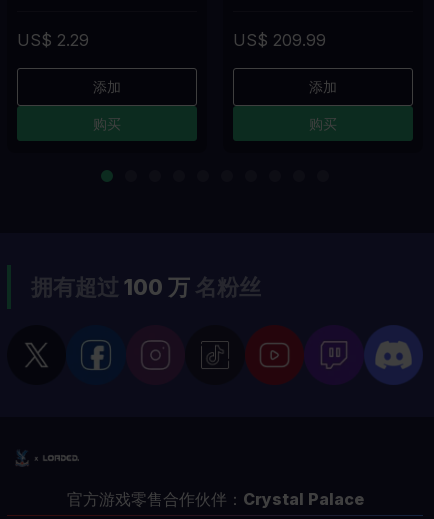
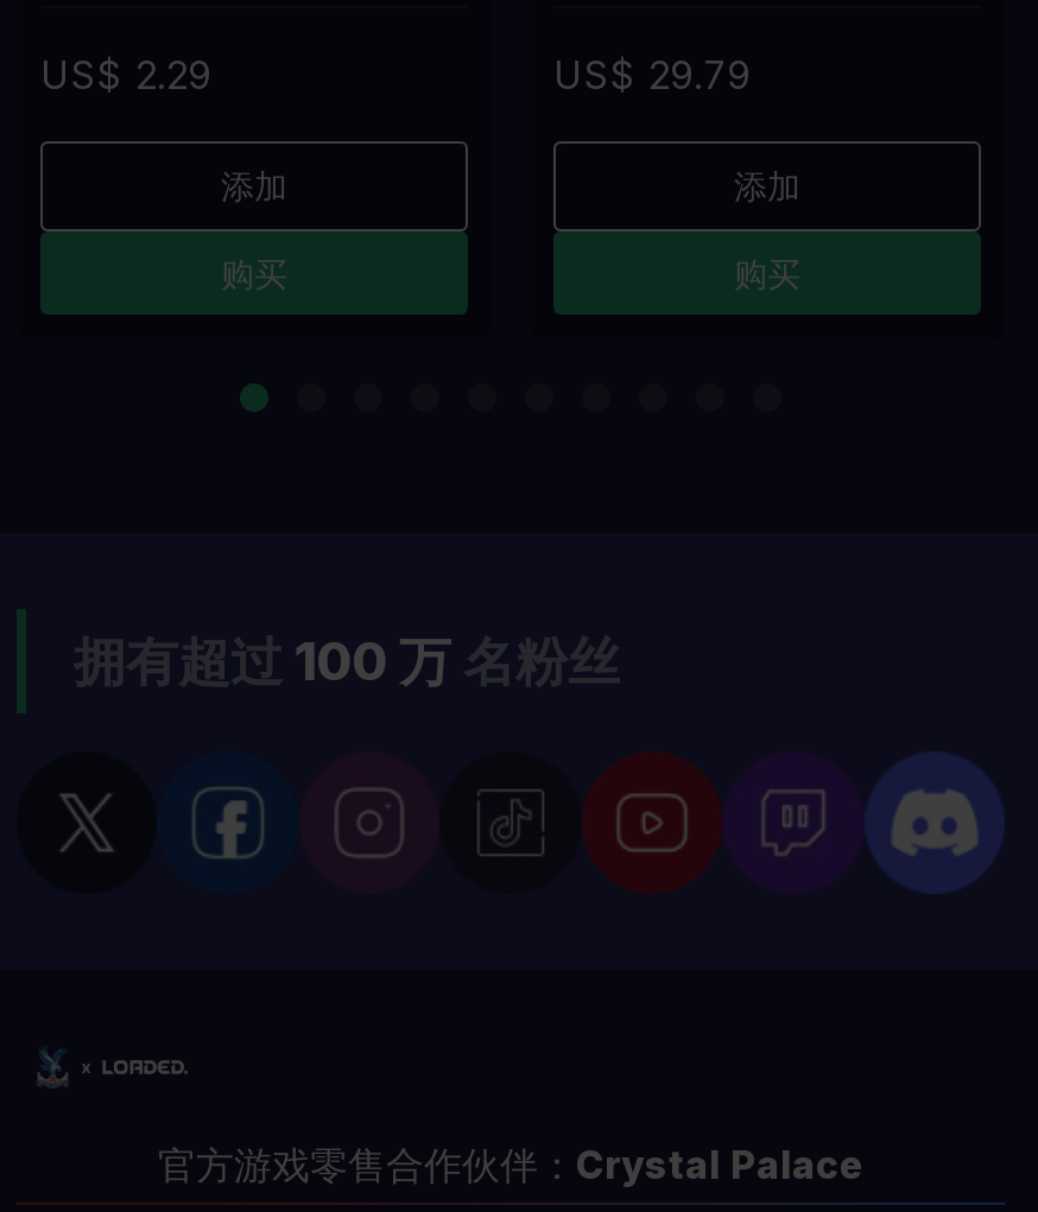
[233,30,326,50] US$ 209.99 -> [553,51,751,98] US$ 29.79

